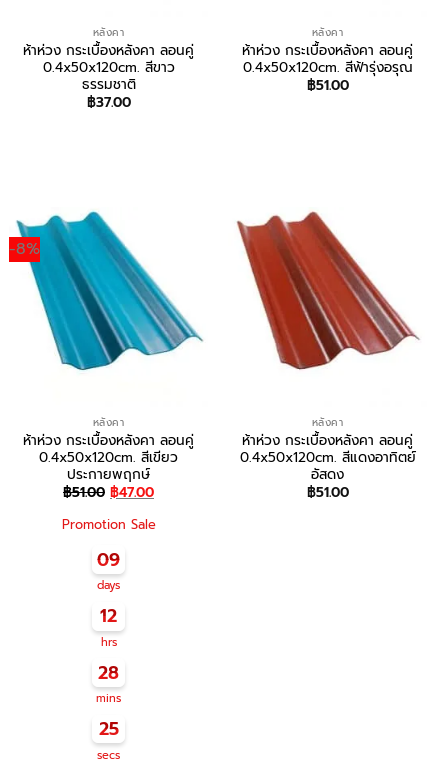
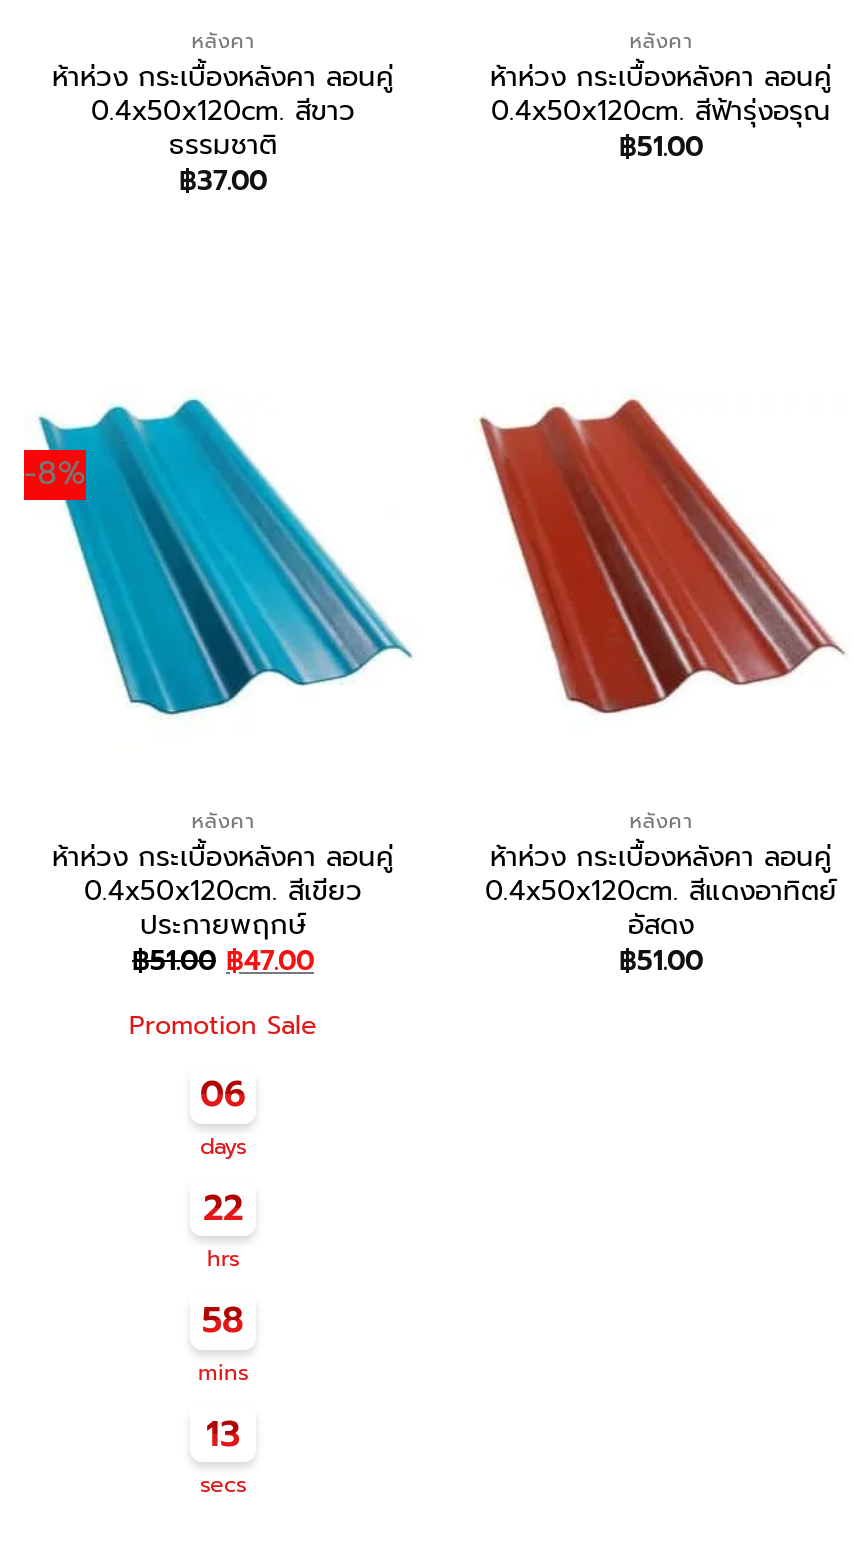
[97,547,120,573] 09 -> [200,1068,246,1120] 06
[100,603,117,629] 12 -> [203,1181,243,1233] 22
[98,660,119,686] 28 -> [202,1294,244,1346] 58
[98,716,118,742] 25 -> [206,1407,240,1459] 13

